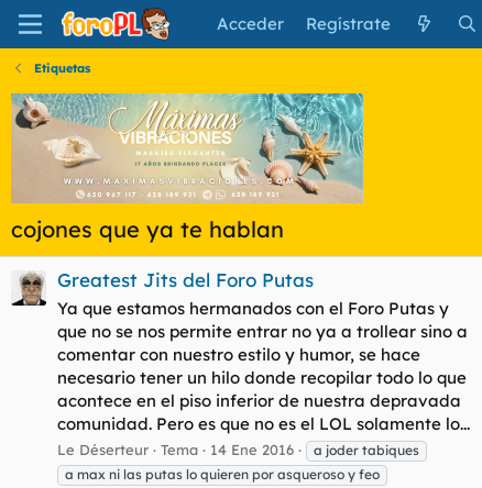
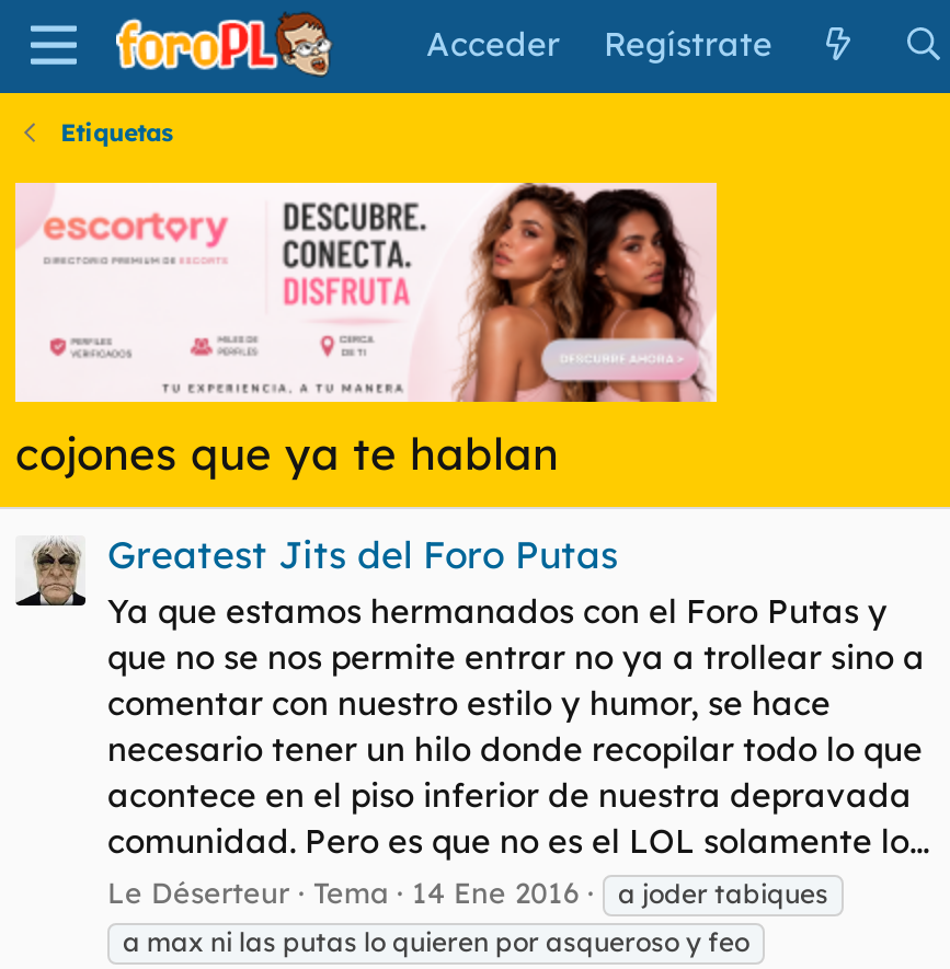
[10,92,364,204] [image] -> [13,181,719,404] [image]

